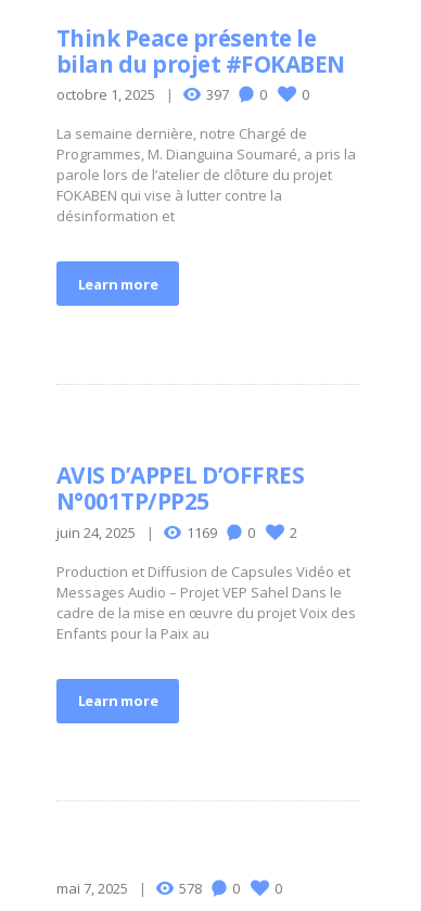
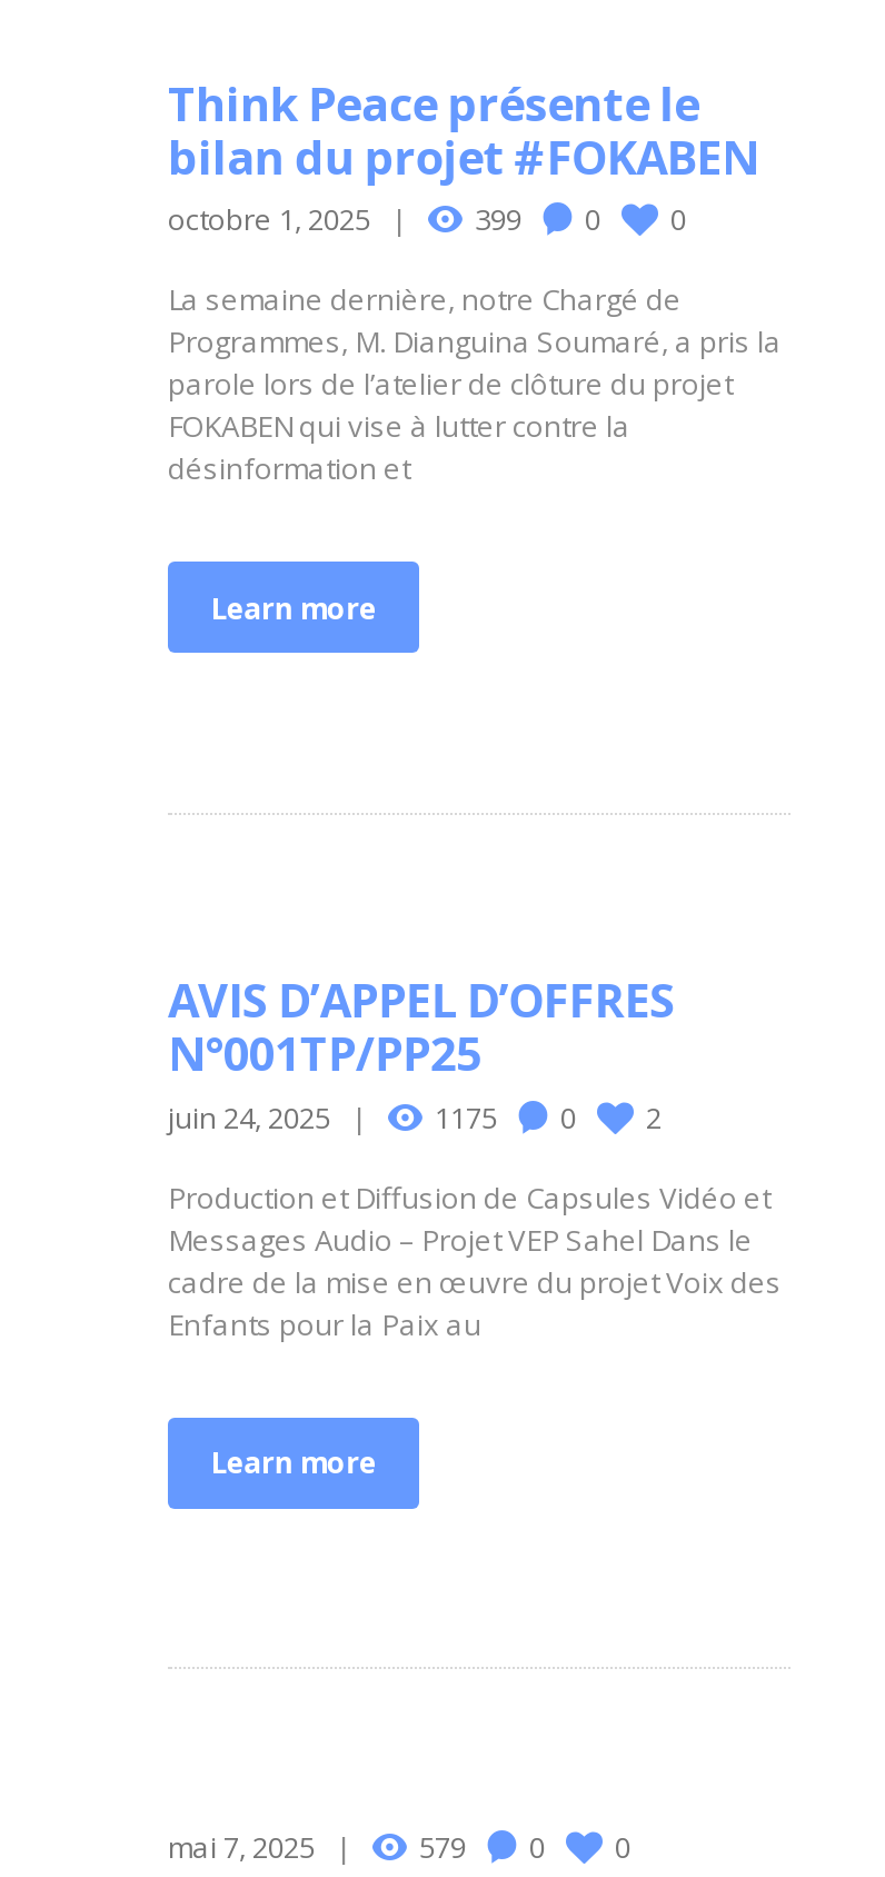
[206,84,309,104] 397 0 0 -> [475,199,686,239] 399 0 0
[187,522,297,542] 1169 0 2 -> [435,1097,662,1137] 1175 0 2
[179,878,282,898] 578 0 0 -> [419,1827,630,1867] 579 0 0

